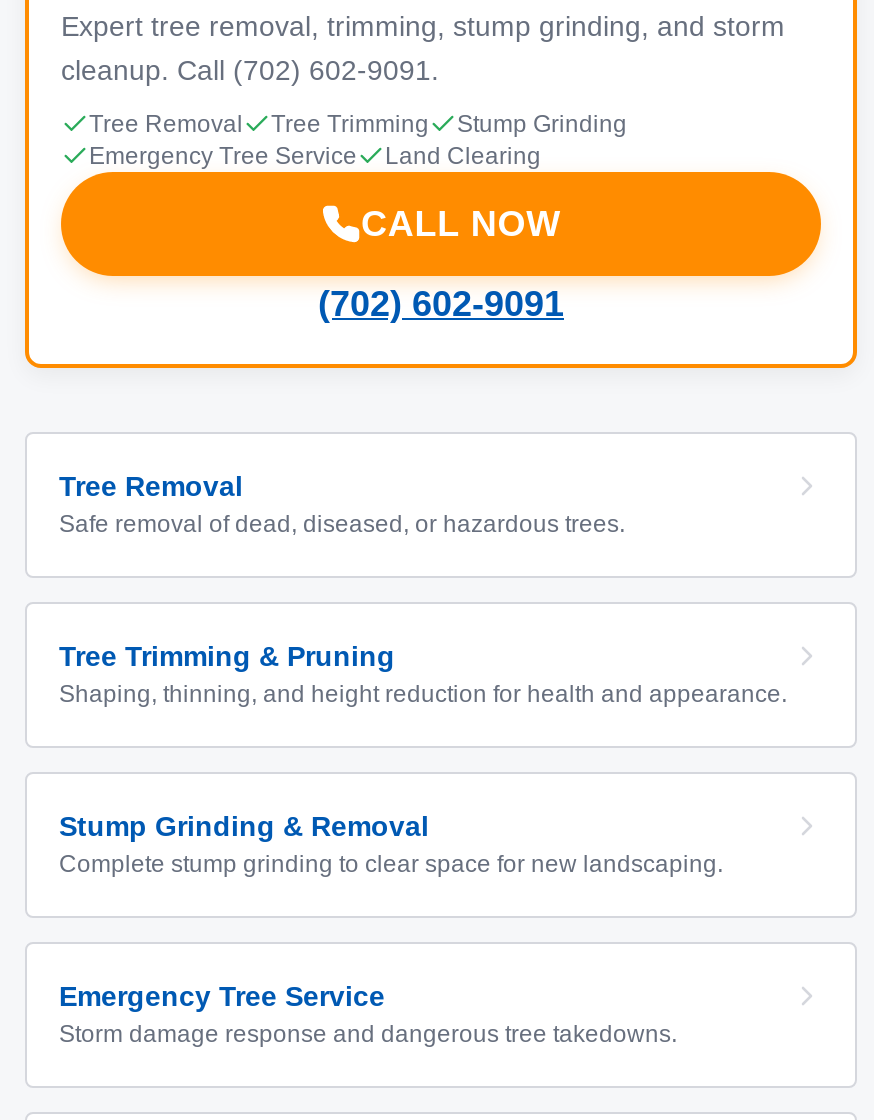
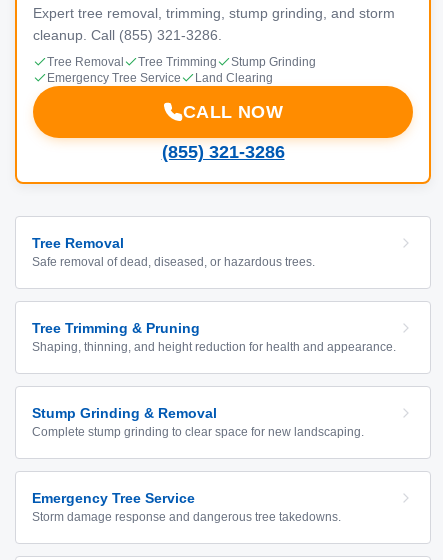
[61,54,439,86] cleanup. Call (702) 602-9091. -> [33,27,222,43] cleanup. Call (855) 321-3286.
[318,284,564,324] (702) 602-9091 -> [161,142,284,162] (855) 321-3286

